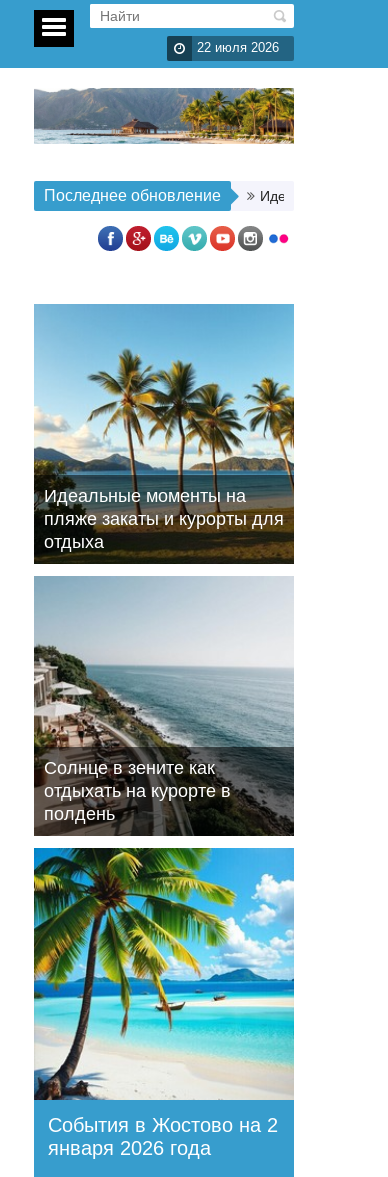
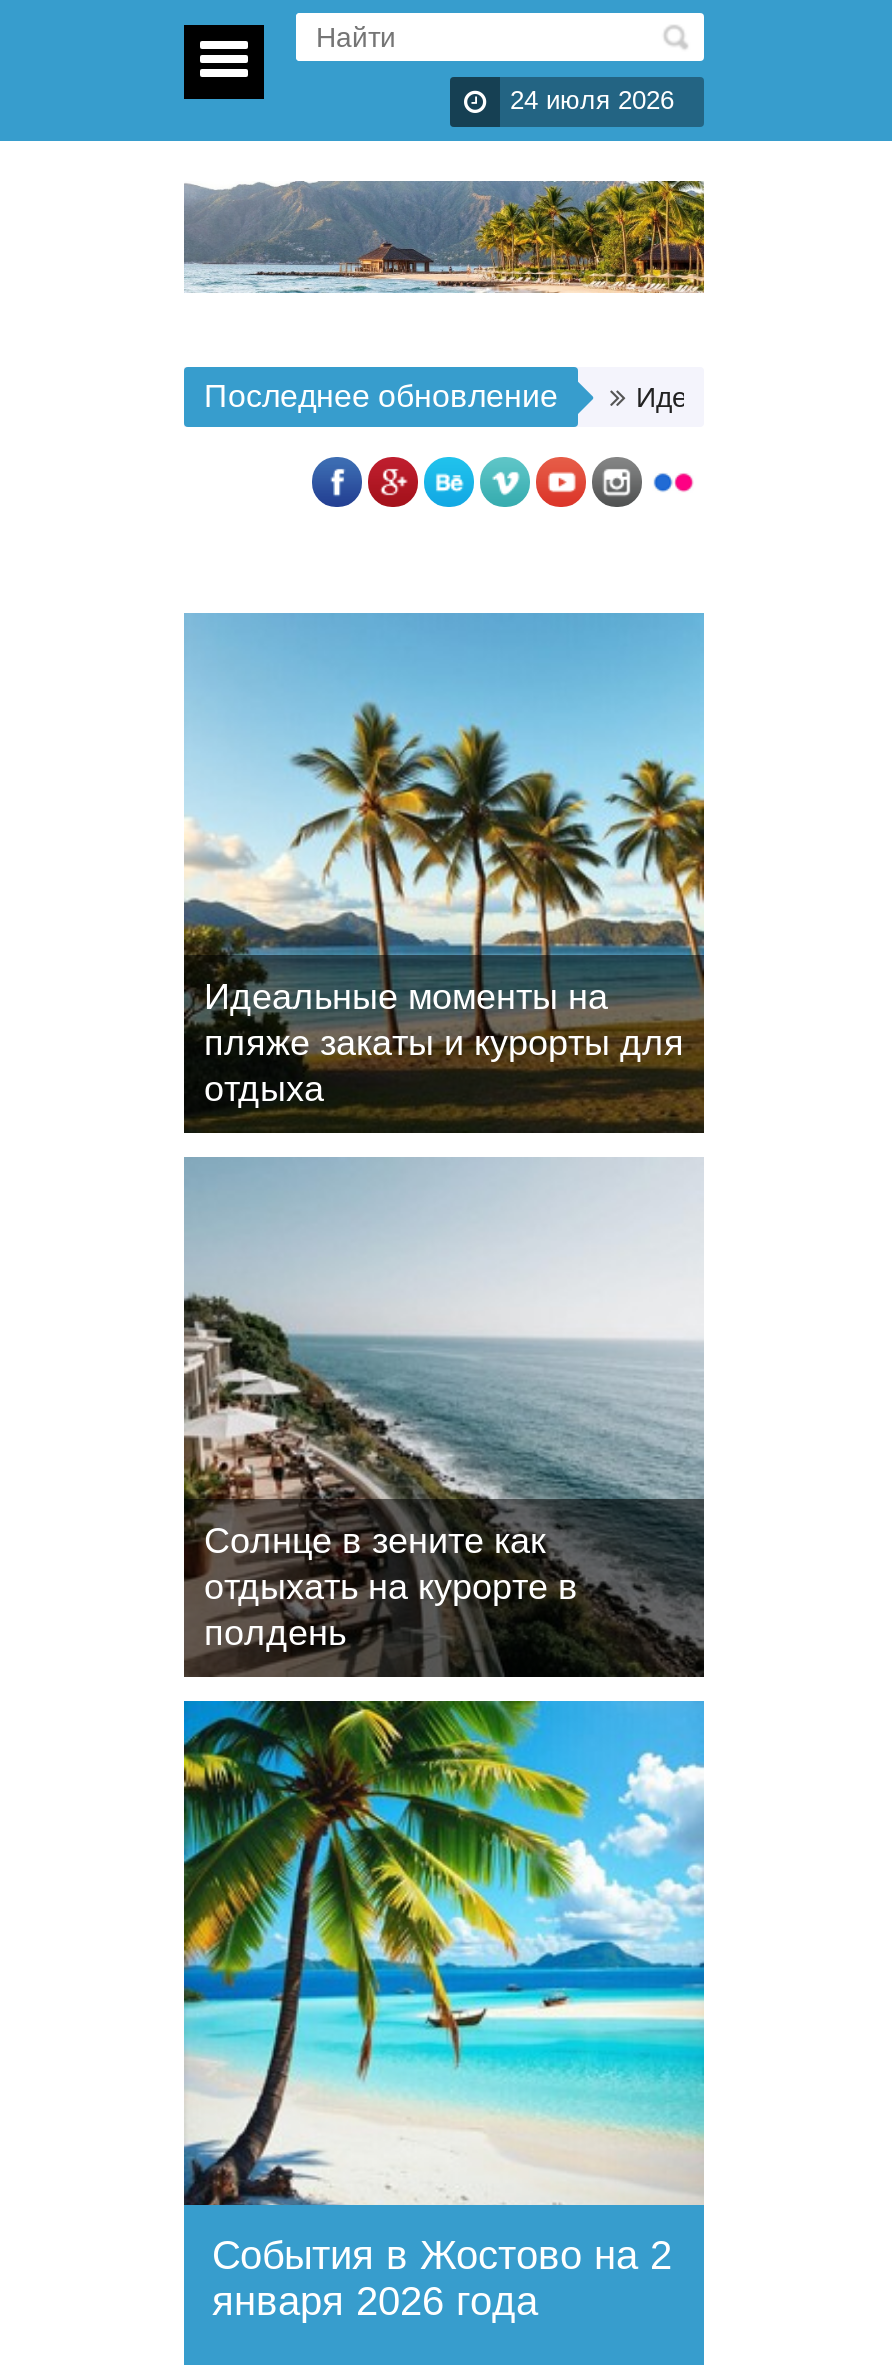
[197,40,279,55] 22 июля 2026 -> [510,85,674,115] 24 июля 2026

